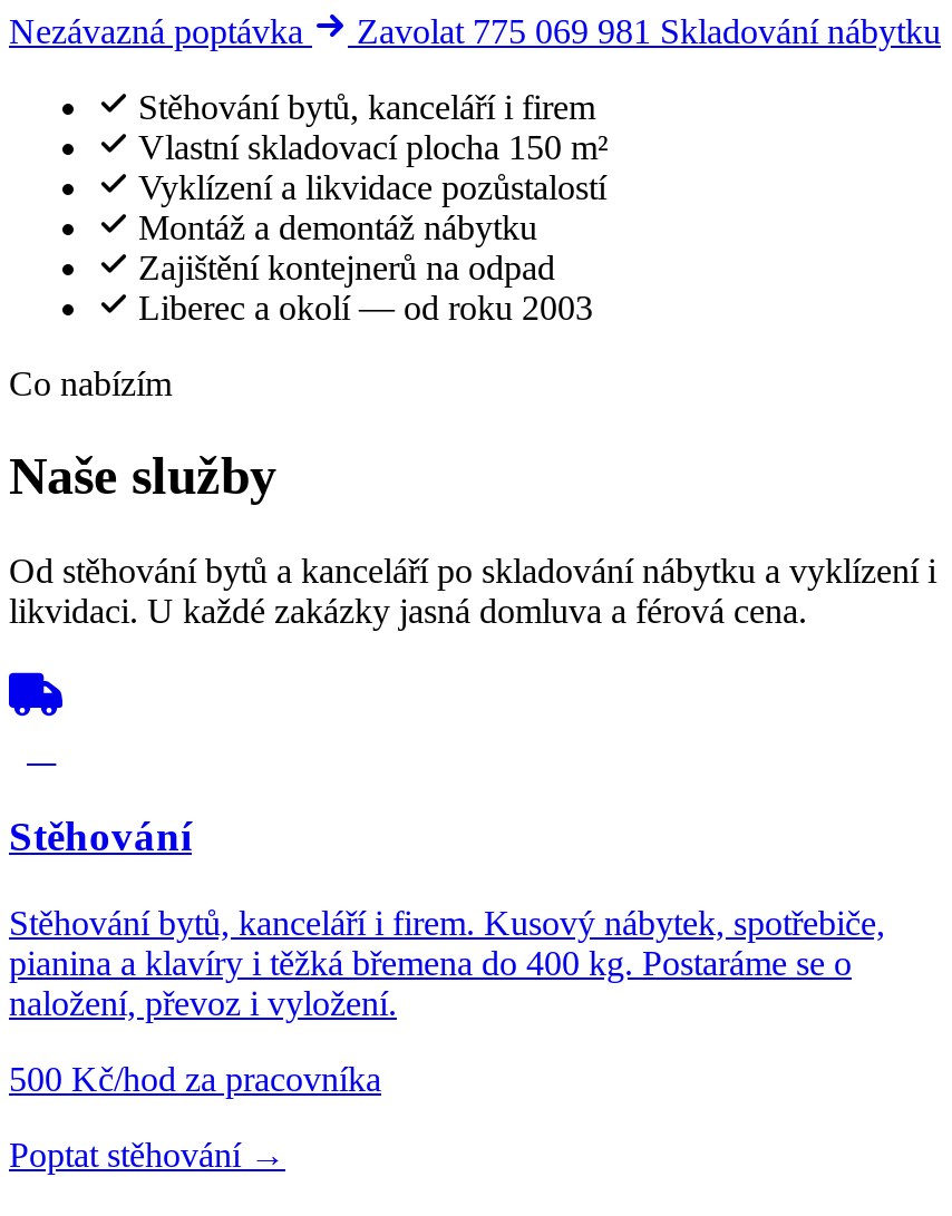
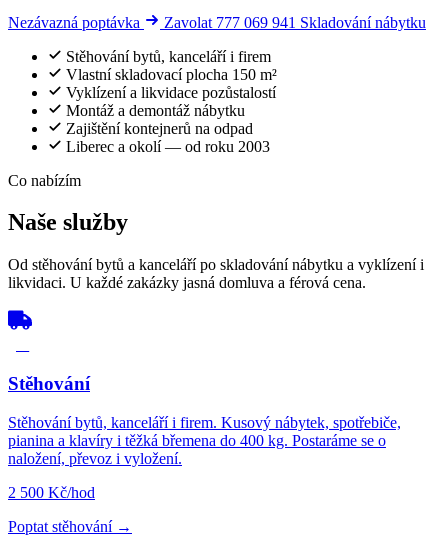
[357,11,941,49] Zavolat 775 069 981 Skladování nábytku -> [164,13,426,30] Zavolat 777 069 941 Skladování nábytku
[9,1060,381,1097] 500 Kč/hod za pracovníka -> [8,484,95,501] 2 500 Kč/hod

